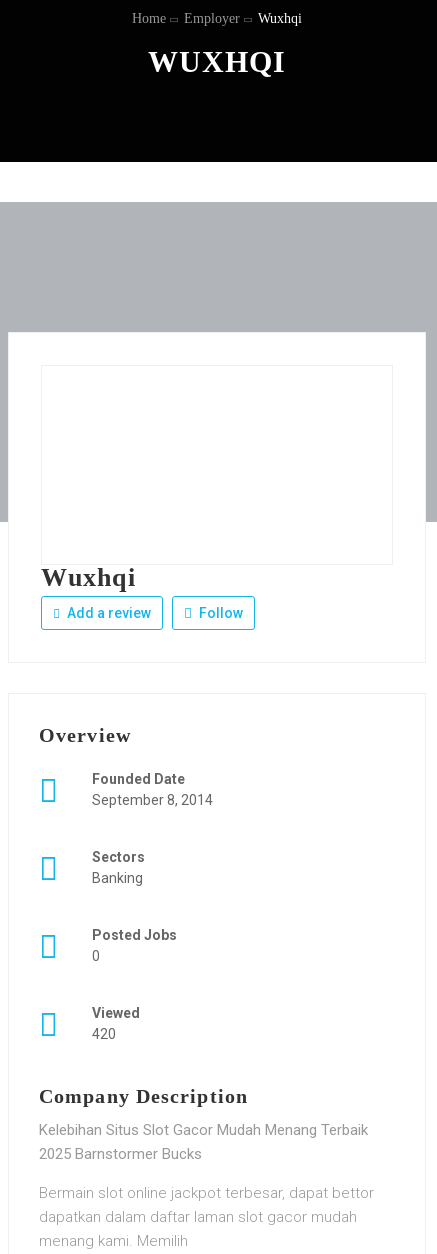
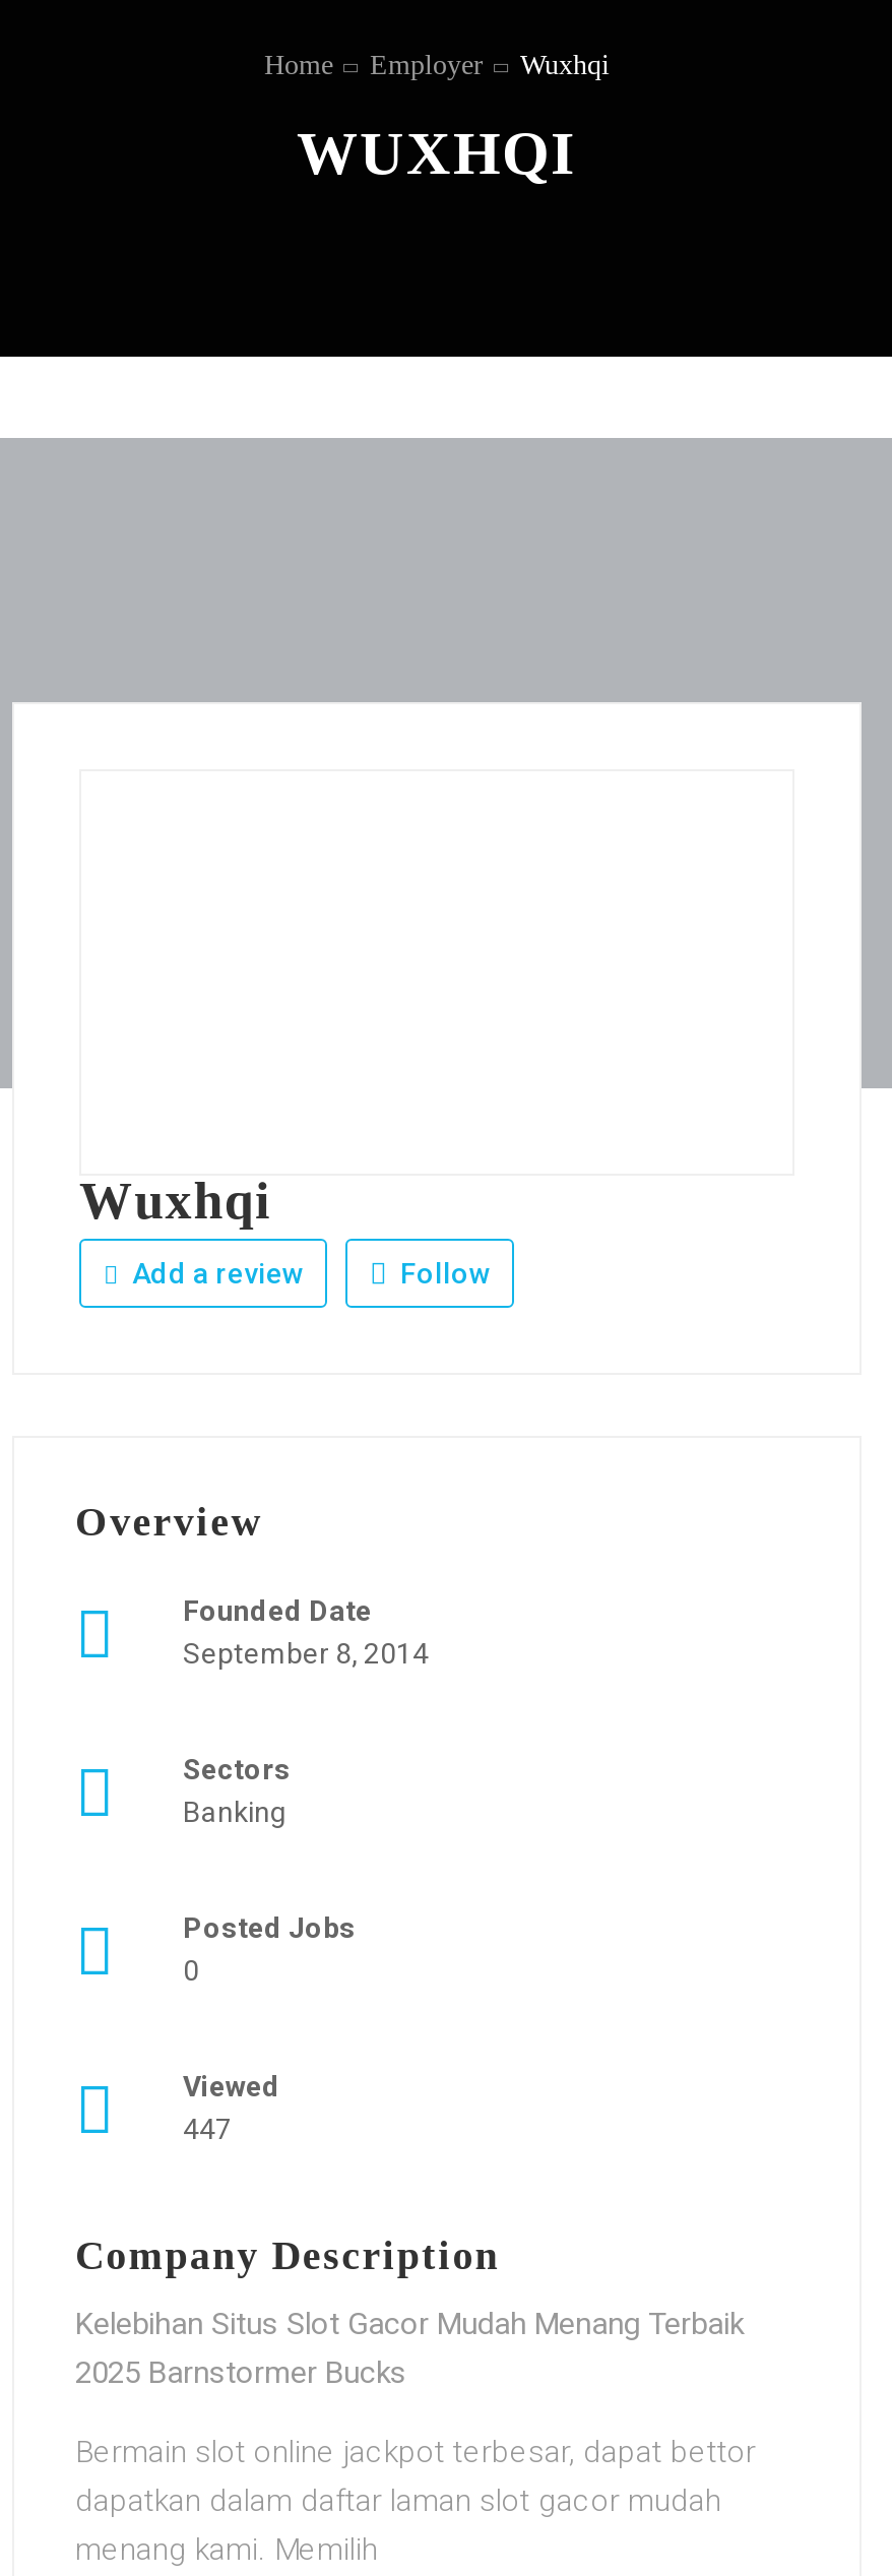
[92,1026,116,1042] 420 -> [183,2113,232,2145] 447

